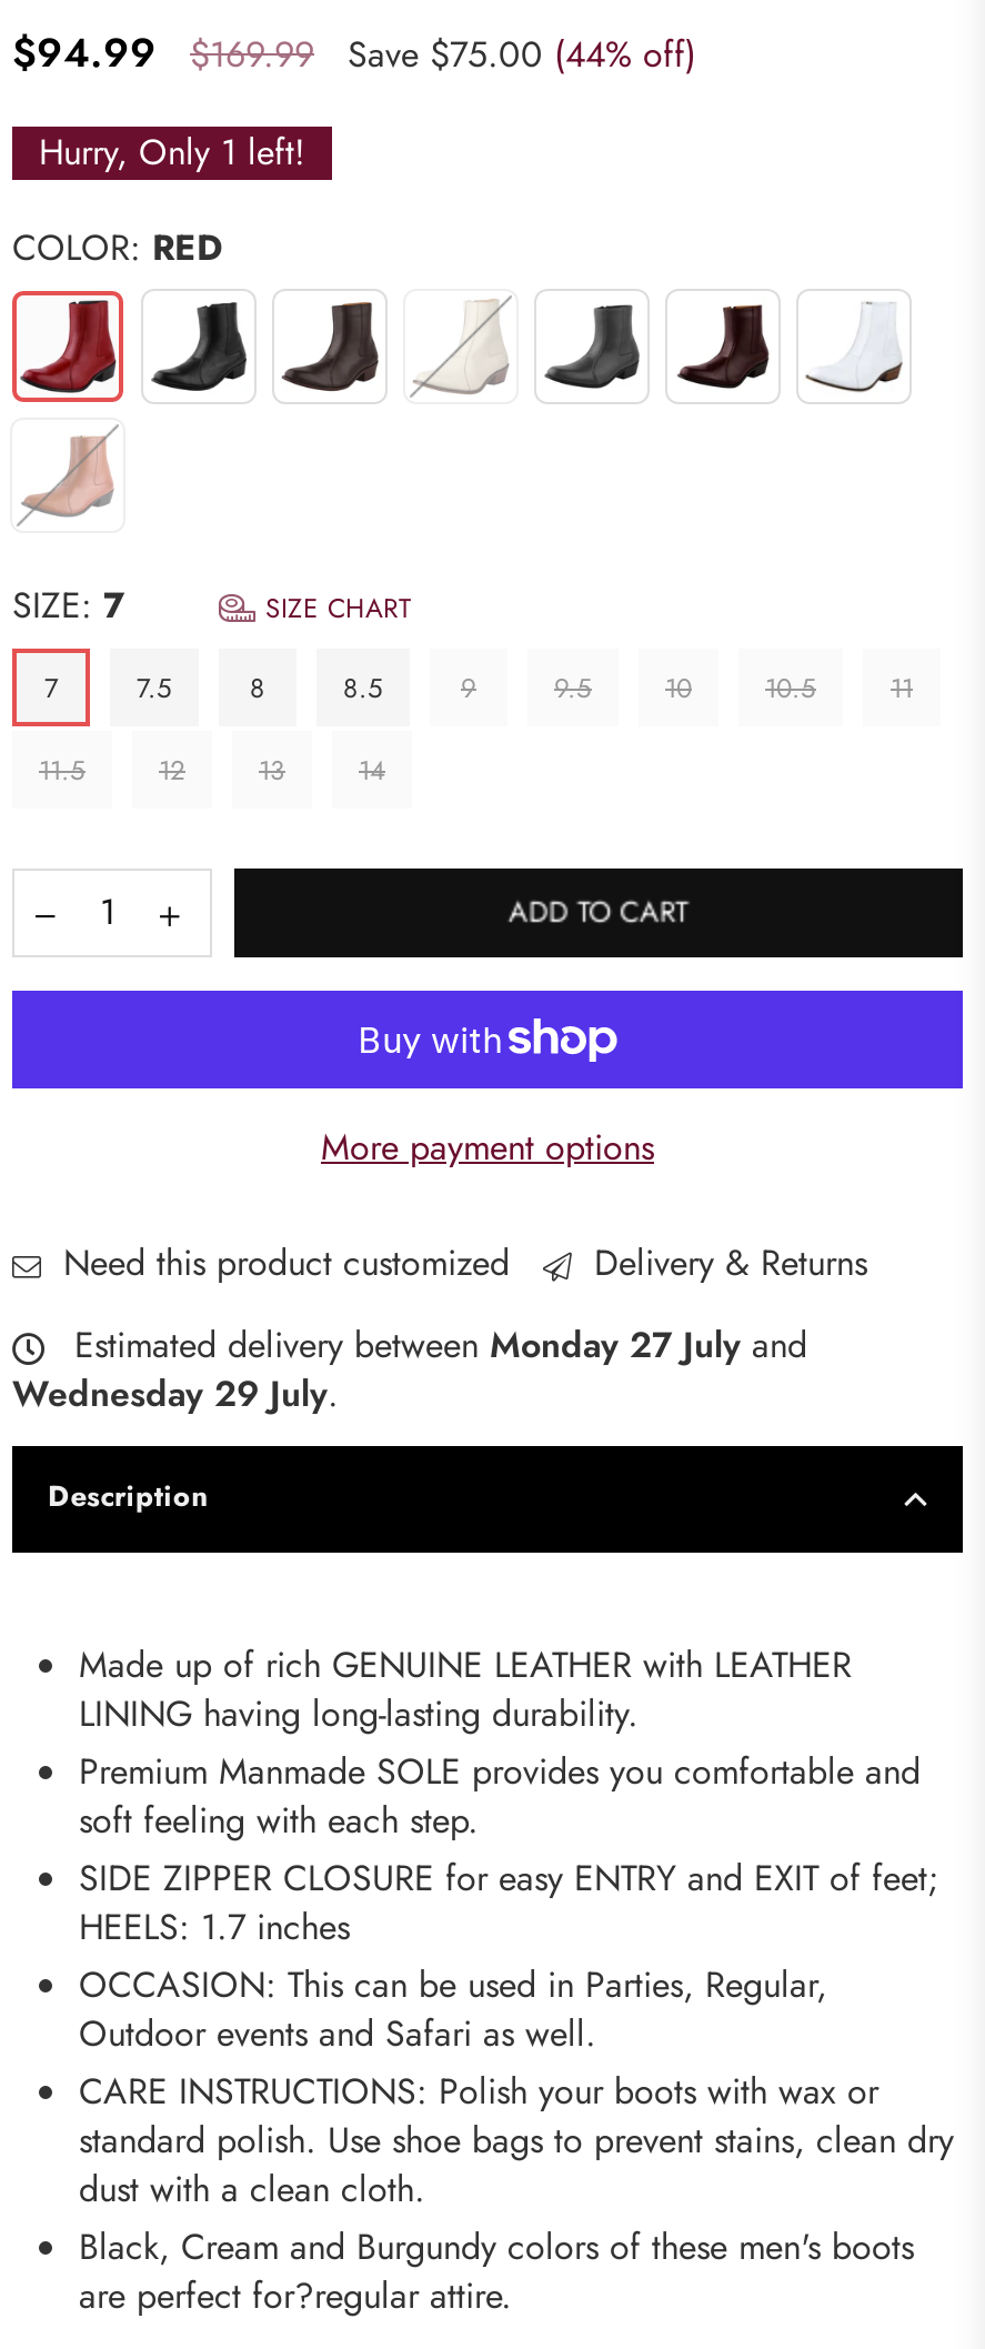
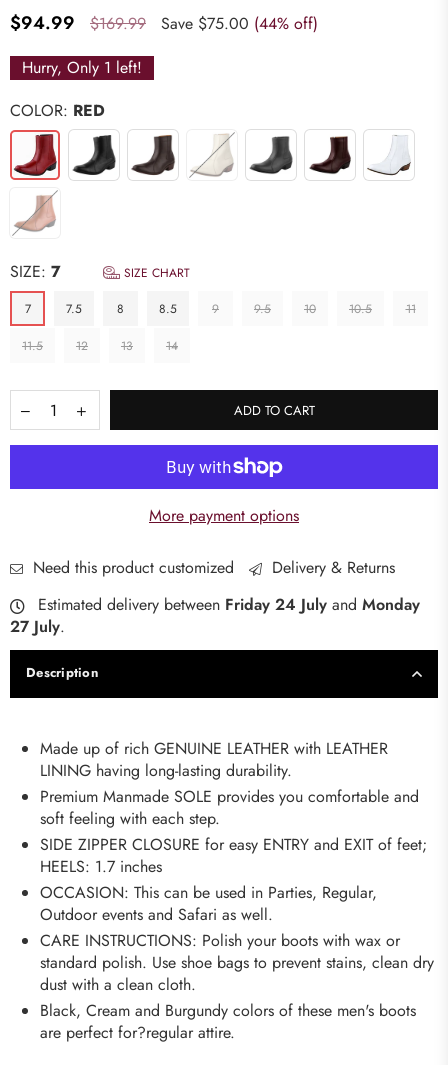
[12,1320,807,1420] Estimated delivery between Monday 27 July and | Wednesday 29 July. -> [10,593,420,638] Estimated delivery between Friday 24 July and Monday | 27 July.

